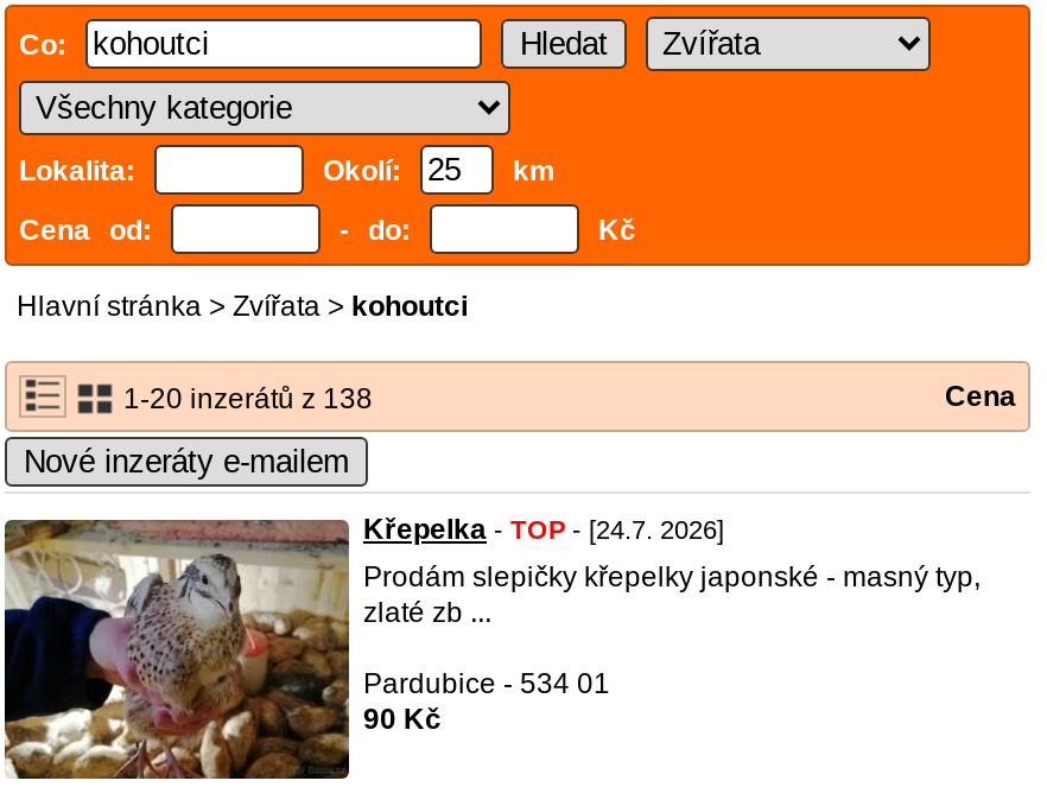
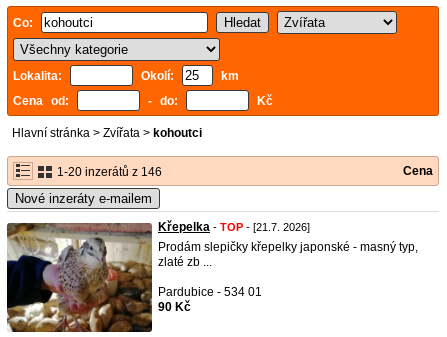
[116,382,373,415] 1-20 inzerátů z 138 -> [54,165,162,179] 1-20 inzerátů z 146
[363,513,724,546] Křepelka - TOP - [24.7. 2026] -> [158,220,310,234] Křepelka - TOP - [21.7. 2026]

